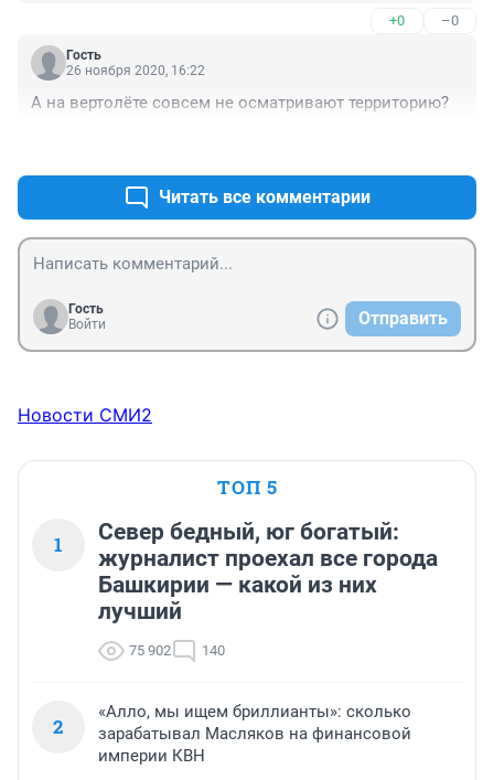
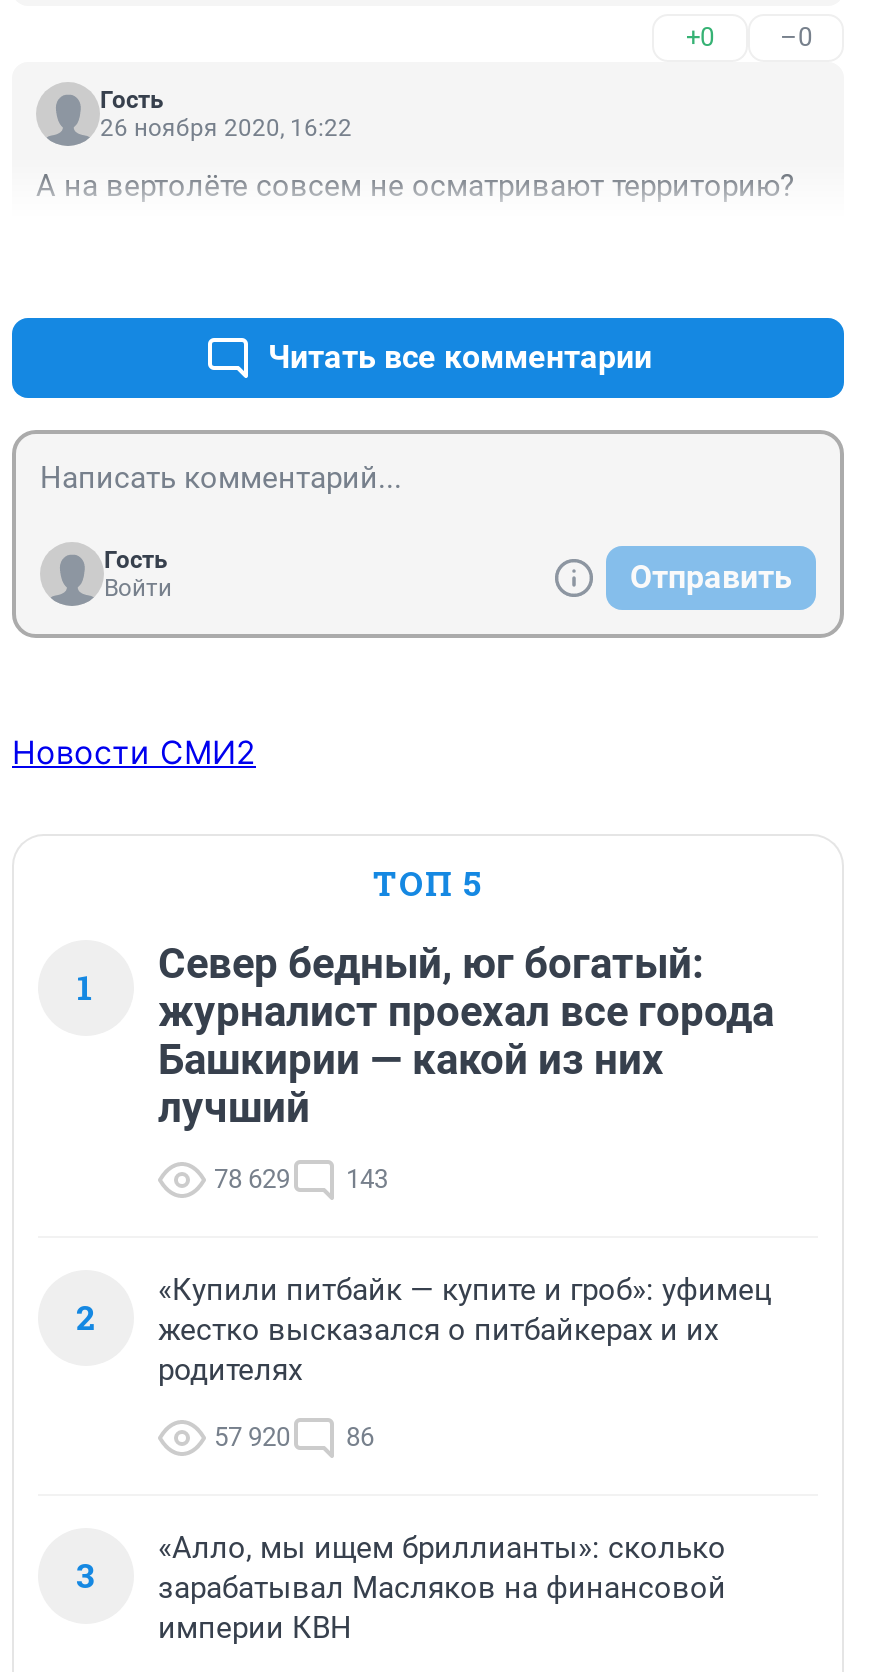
none -> [76,1272,772,1598] «Купили питбайк — купите и гроб»: уфимец | жестко высказался о питбайкерах и их | родителях | 57 920 | 86 | 3
[129,642,171,659] 75 902 -> [214,1164,290,1194] 78 629
[202,642,225,659] 140 -> [346,1164,388,1194] 143

